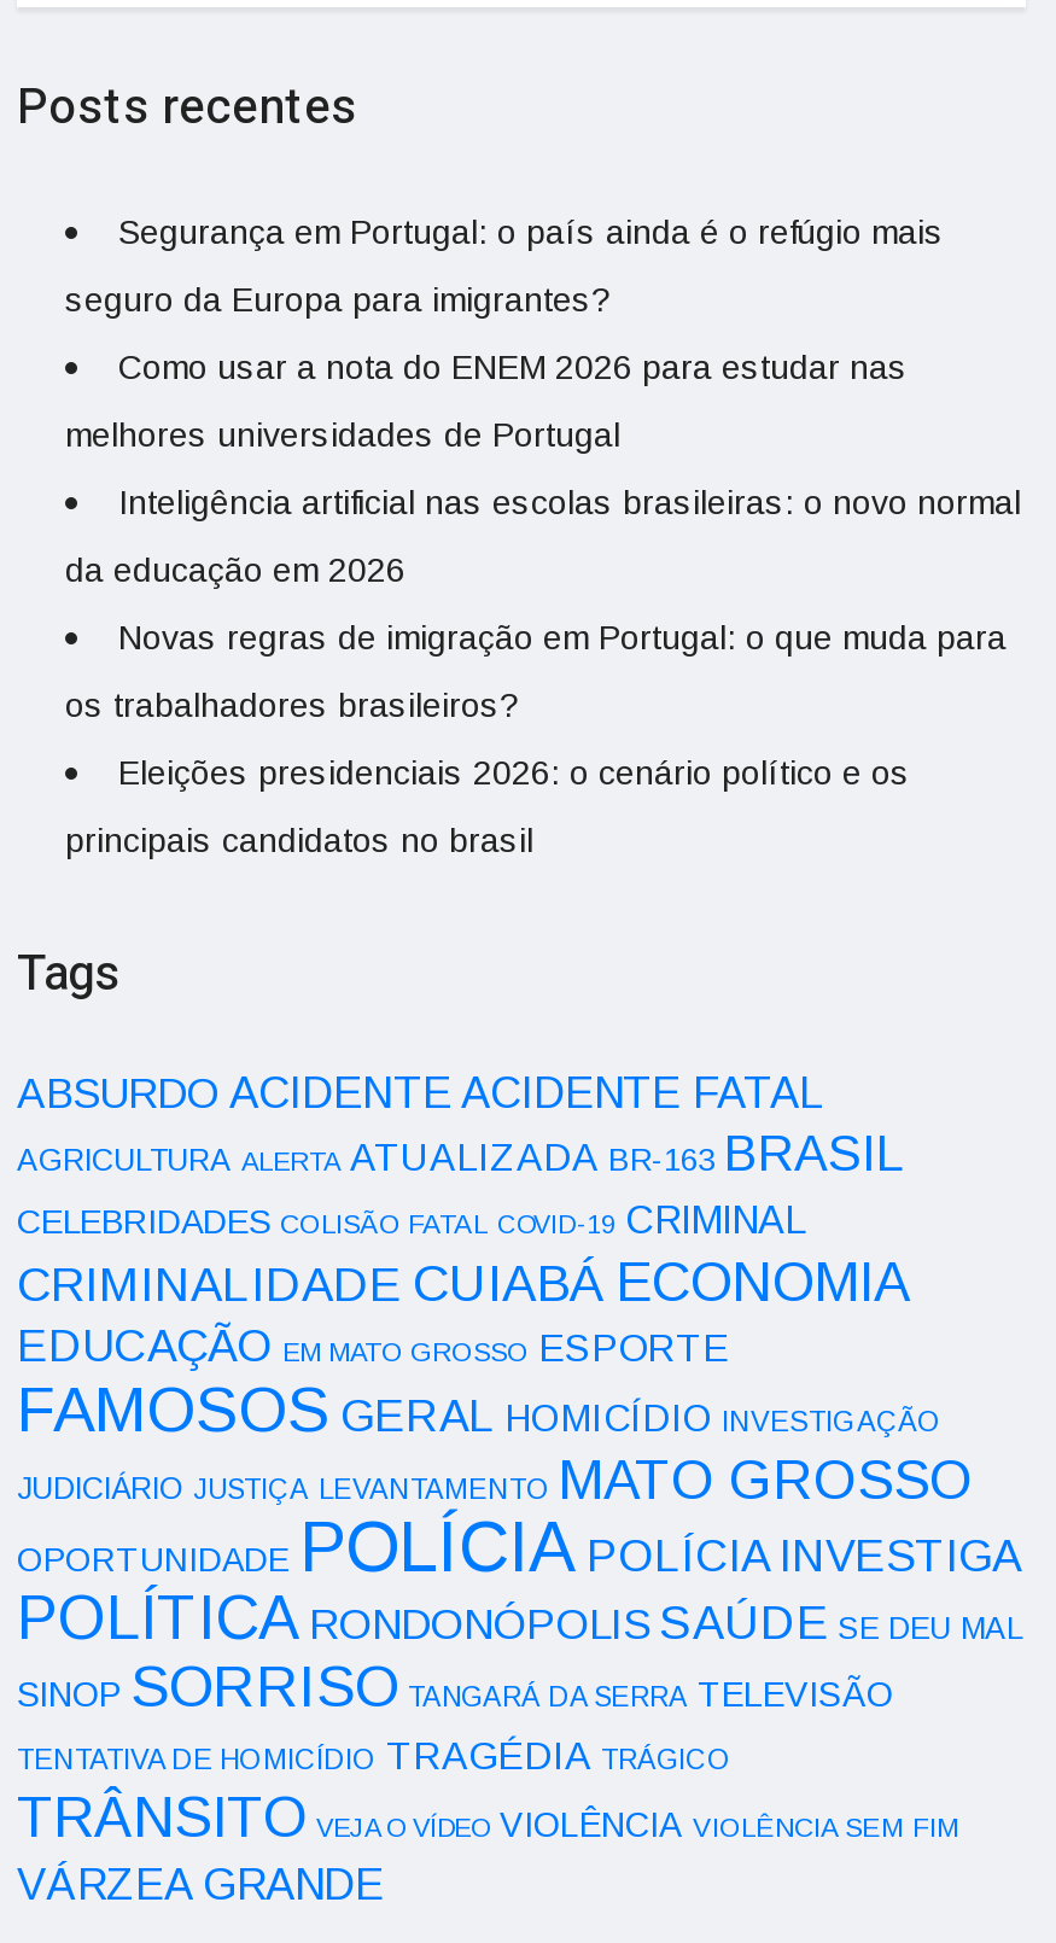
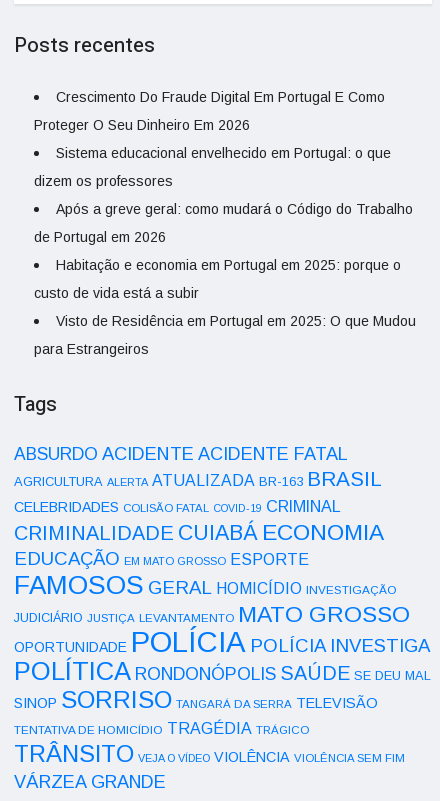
[118,213,944,251] Segurança em Portugal: o país ainda é o refúgio mais -> [56,89,385,105] Crescimento Do Fraude Digital Em Portugal E Como
[65,280,611,319] seguro da Europa para imigrantes? -> [34,117,250,133] Proteger O Seu Dinheiro Em 2026
[118,348,908,386] Como usar a nota do ENEM 2026 para estudar nas -> [56,145,391,161] Sistema educacional envelhecido em Portugal: o que
[65,415,620,454] melhores universidades de Portugal -> [34,173,173,189] dizem os professores
[118,483,1021,522] Inteligência artificial nas escolas brasileiras: o novo normal -> [56,201,413,217] Após a greve geral: como mudará o Código do Trabalho
[65,551,406,589] da educação em 2026 -> [34,229,166,245] de Portugal em 2026
[118,618,1007,657] Novas regras de imigração em Portugal: o que muda para -> [56,257,401,273] Habitação e economia em Portugal em 2025: porque o
[65,686,519,724] os trabalhadores brasileiros? -> [34,285,199,301] custo de vida está a subir
[118,753,910,792] Eleições presidenciais 2026: o cenário político e os -> [56,313,416,329] Visto de Residência em Portugal em 2025: O que Mudou
[65,821,533,860] principais candidatos no brasil -> [34,341,149,357] para Estrangeiros

